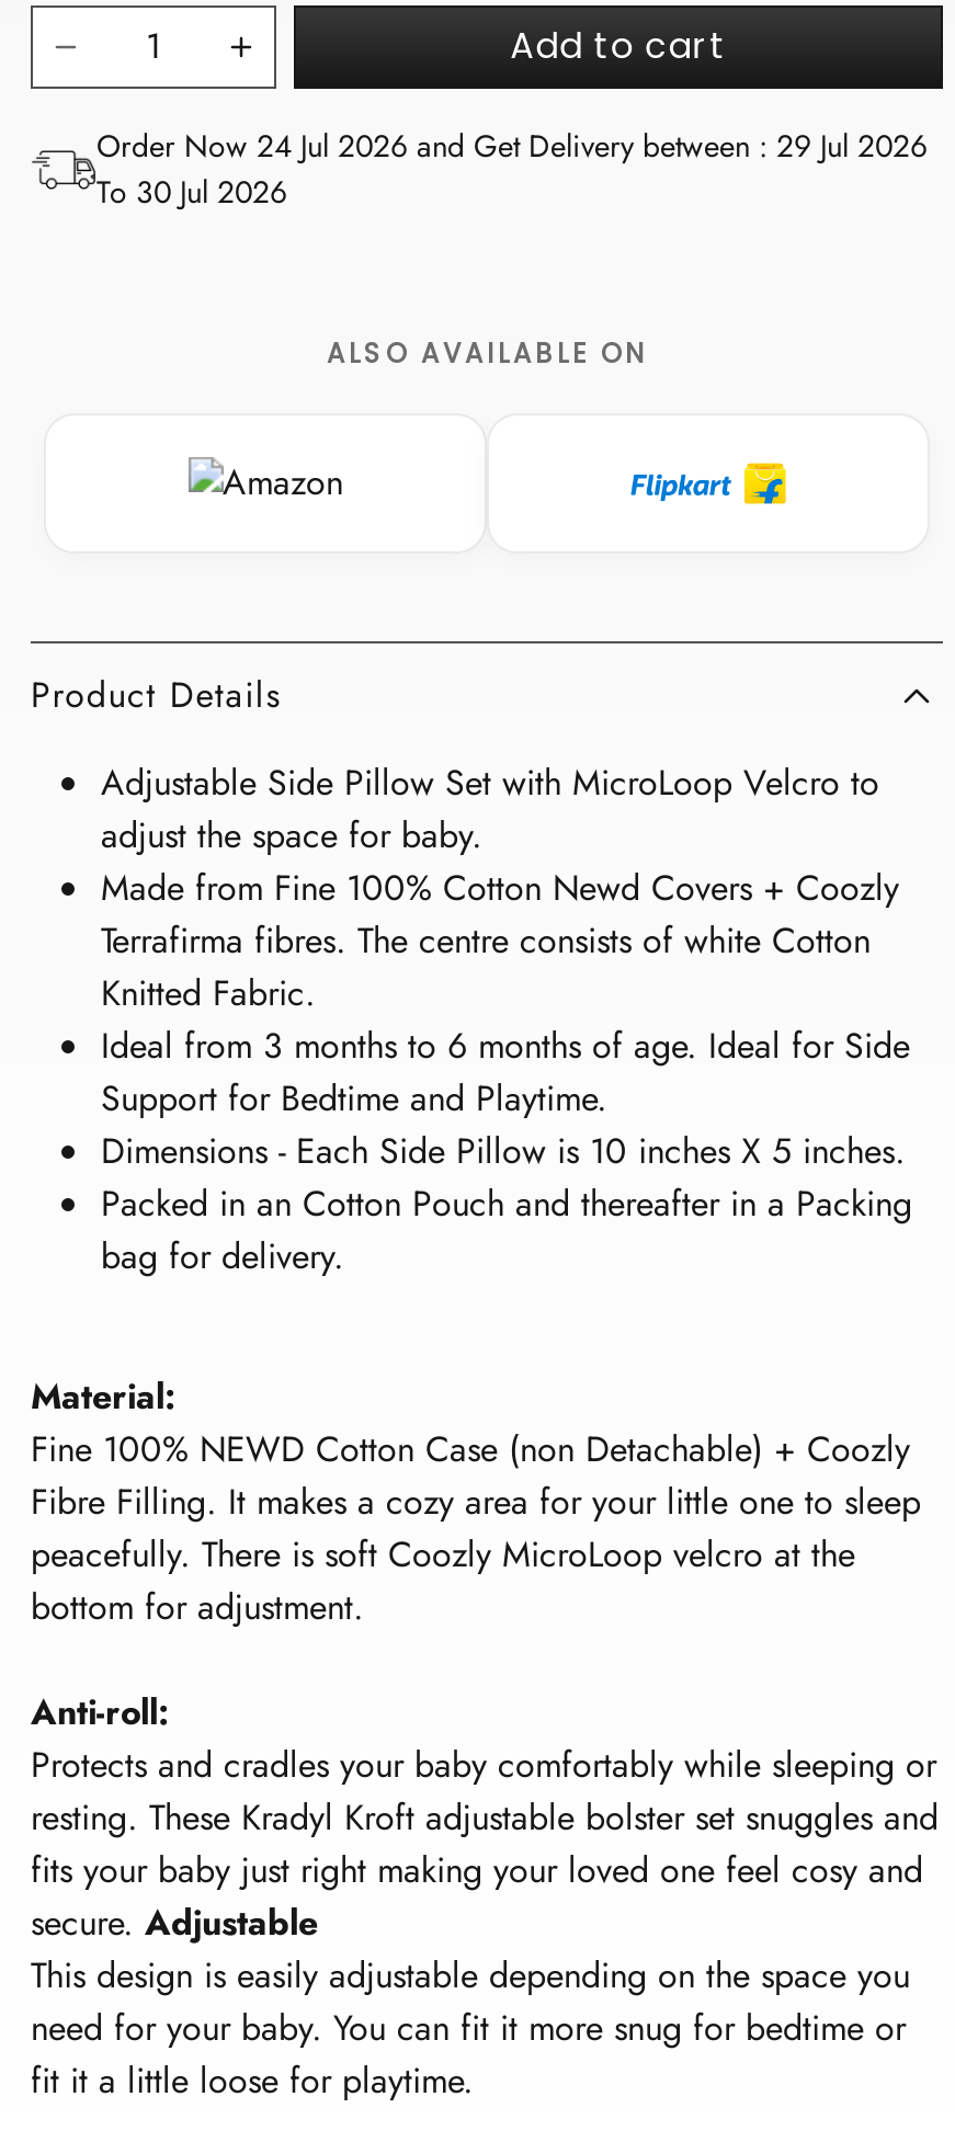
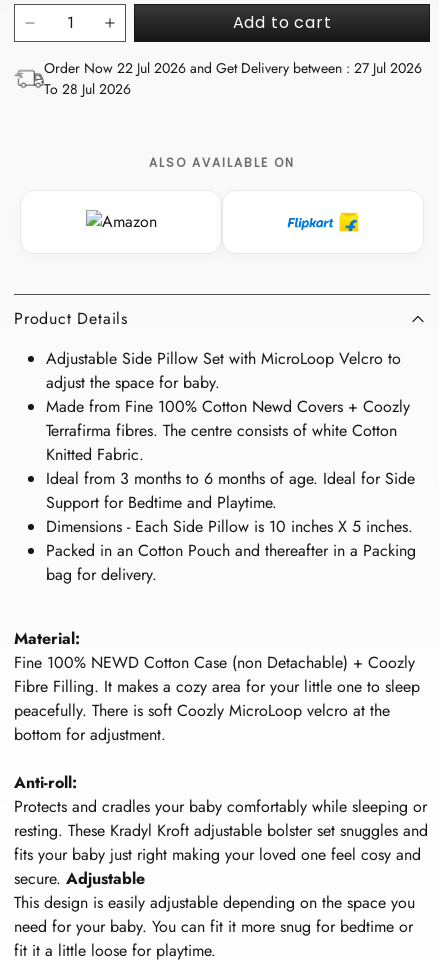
[96,123,928,167] Order Now 24 Jul 2026 and Get Delivery between : 29 Jul 2026 -> [44,58,422,78] Order Now 22 Jul 2026 and Get Delivery between : 27 Jul 2026
[96,169,287,213] To 30 Jul 2026 -> [44,79,131,99] To 28 Jul 2026

